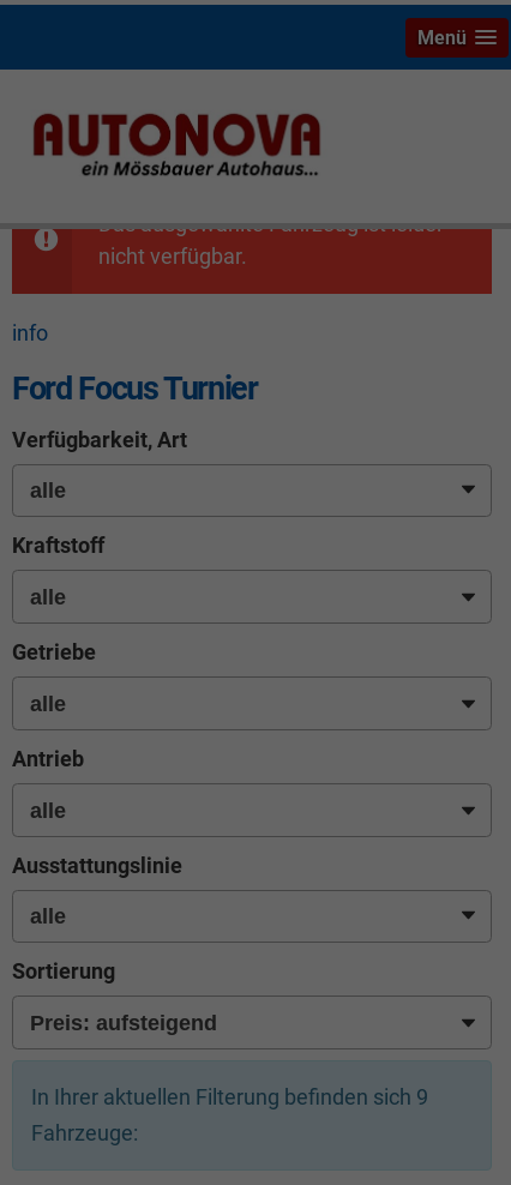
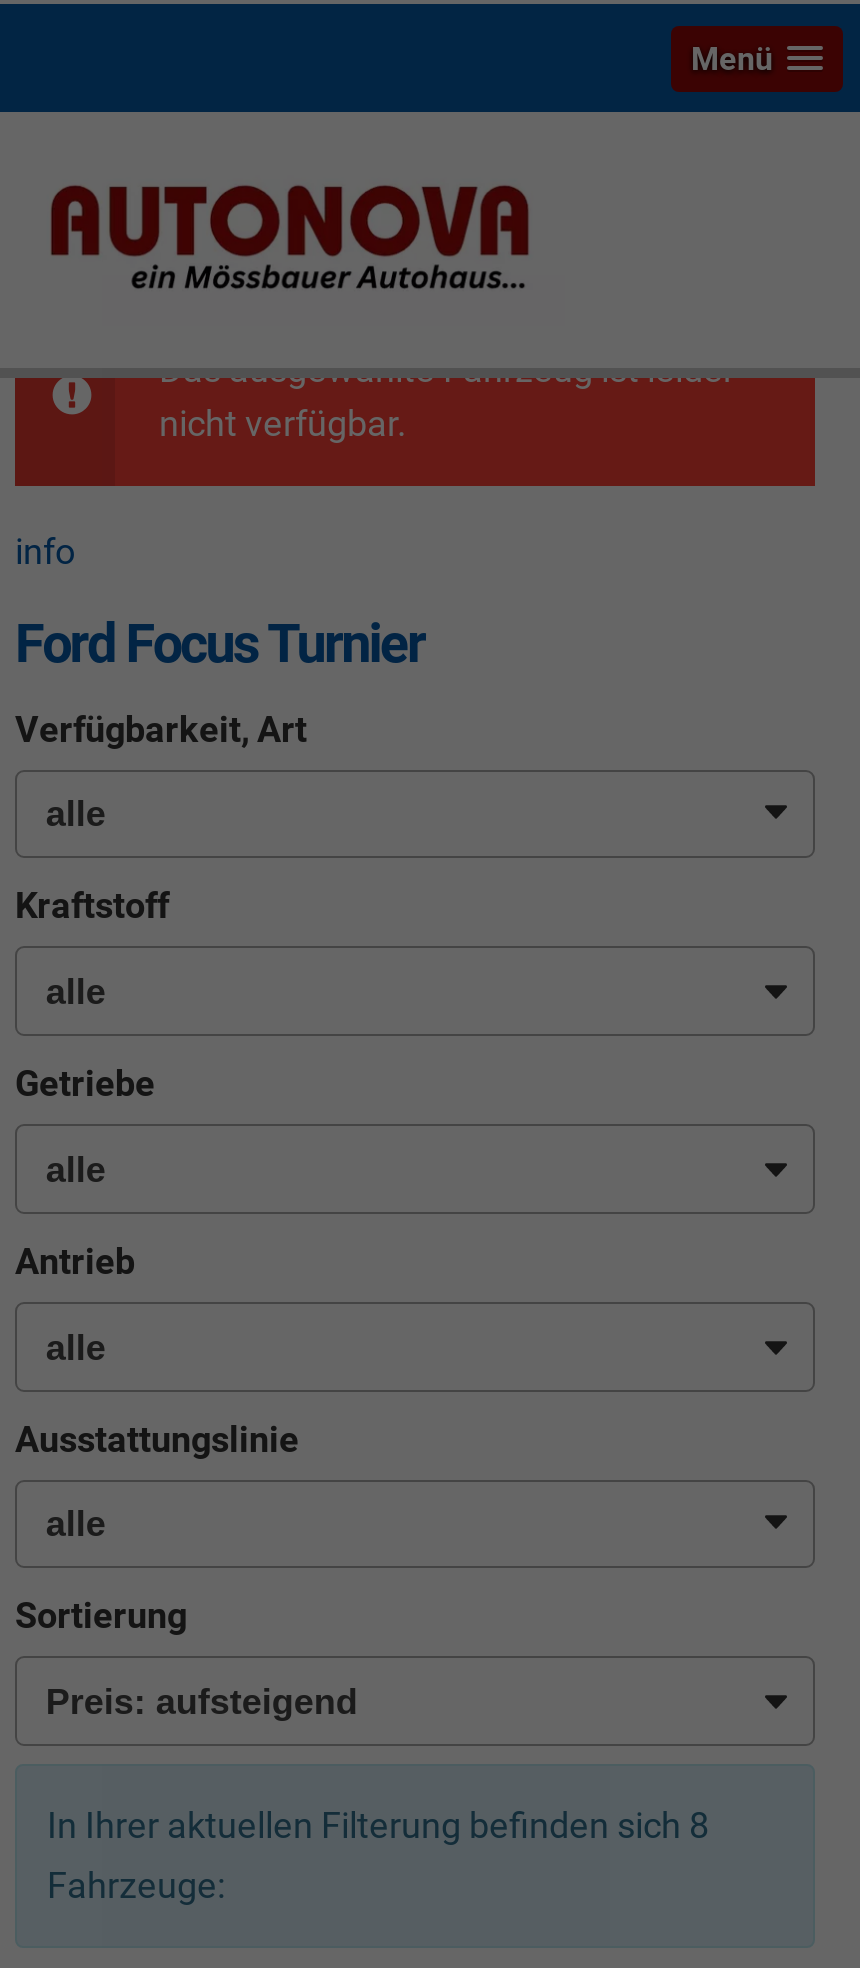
[31,1085,428,1110] In Ihrer aktuellen Filterung befinden sich 9 -> [47,1805,709,1847] In Ihrer aktuellen Filterung befinden sich 8

